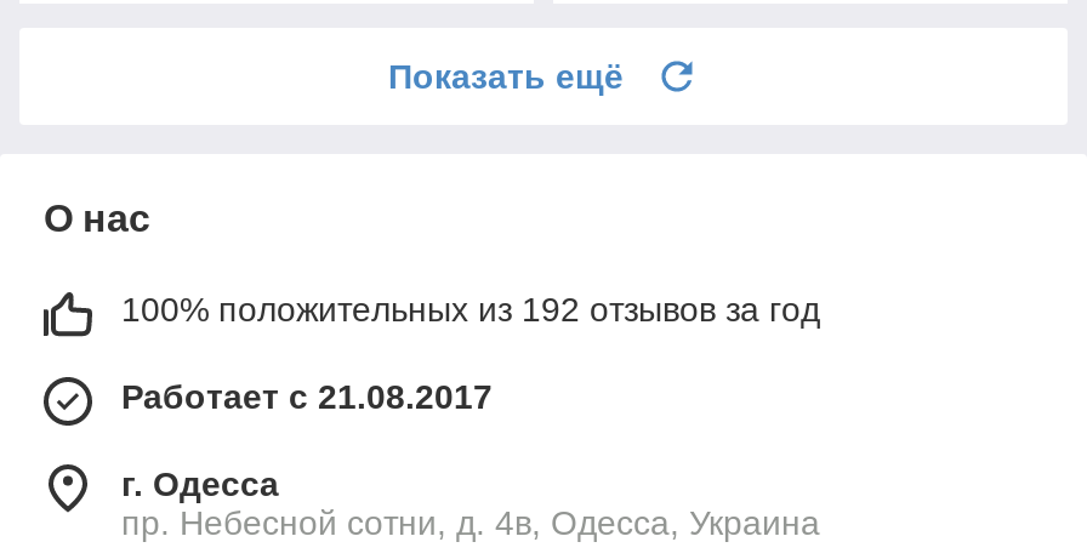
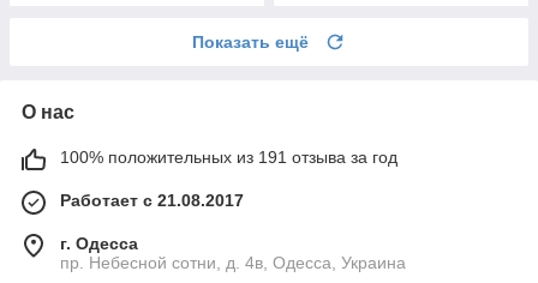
[121,289,820,328] 100% положительных из 192 отзывов за год -> [60,147,397,166] 100% положительных из 191 отзыва за год

